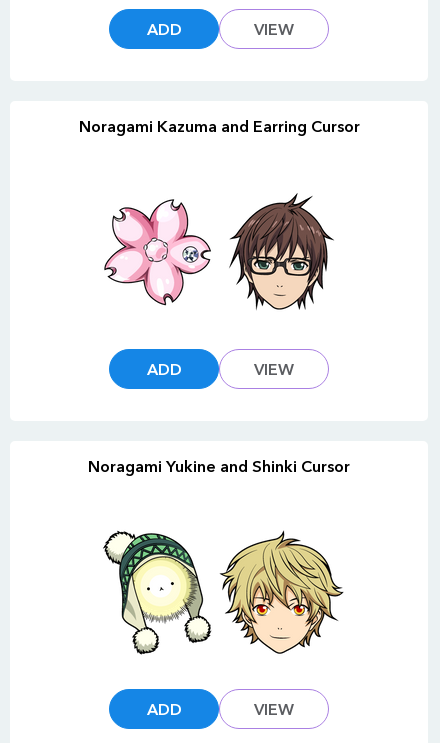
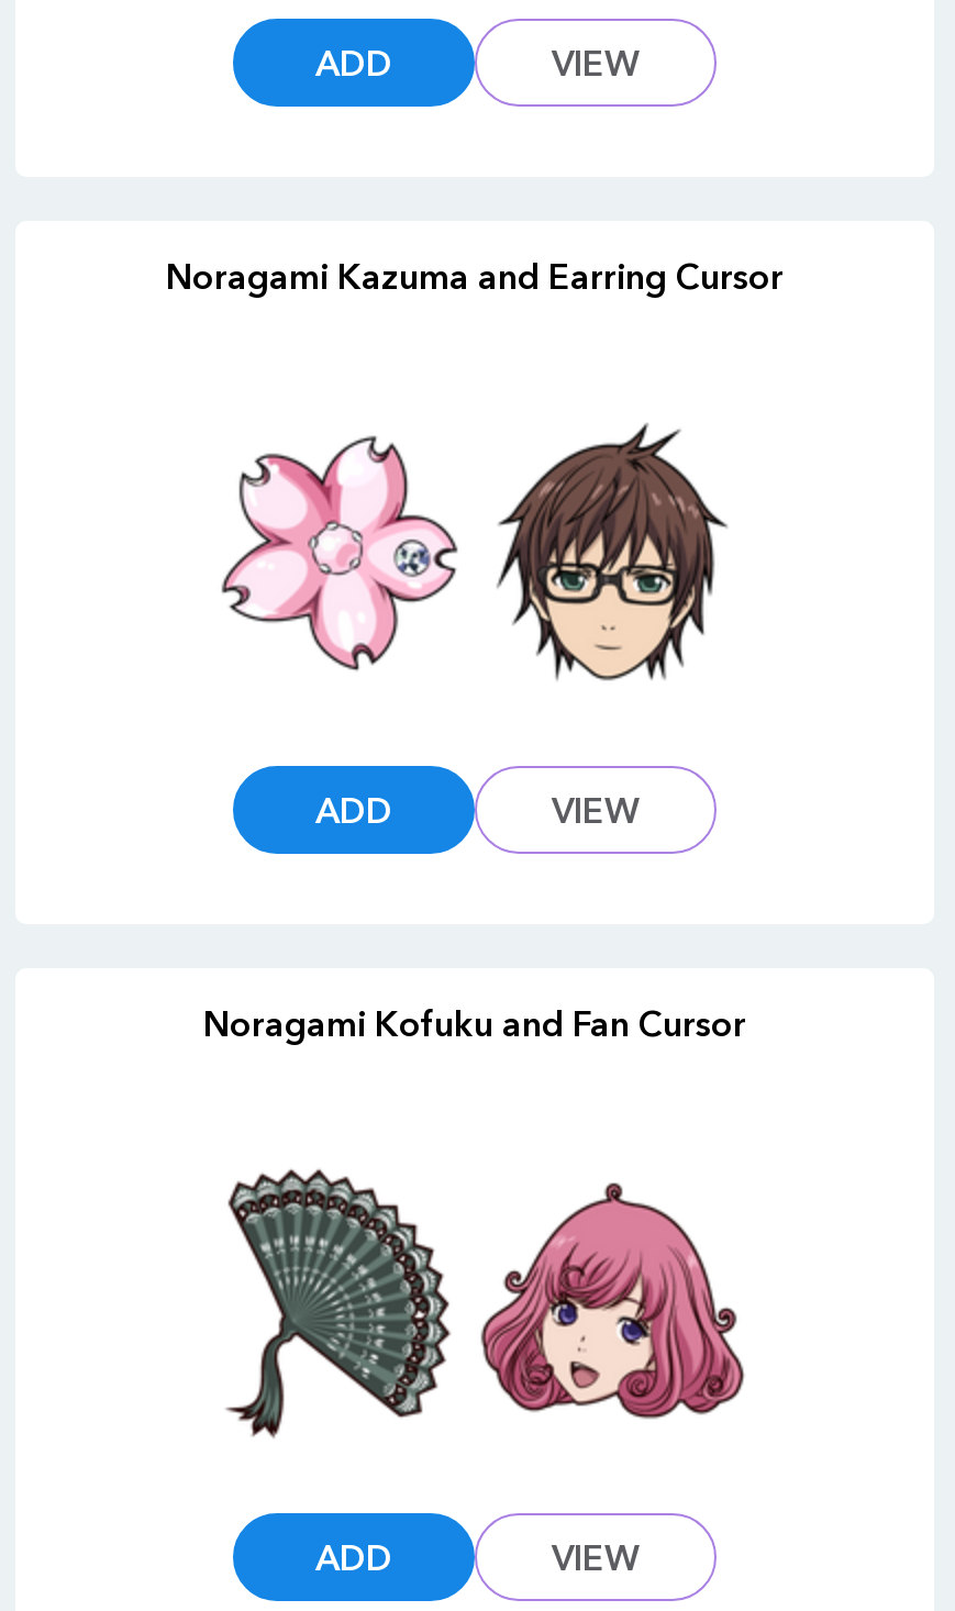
[88,455,350,475] Noragami Yukine and Shinki Cursor -> [203,1000,746,1044] Noragami Kofuku and Fan Cursor
[103,530,212,655] [image] -> [222,1166,457,1438] [image]
[219,530,344,655] [image] -> [479,1168,747,1436] [image]

